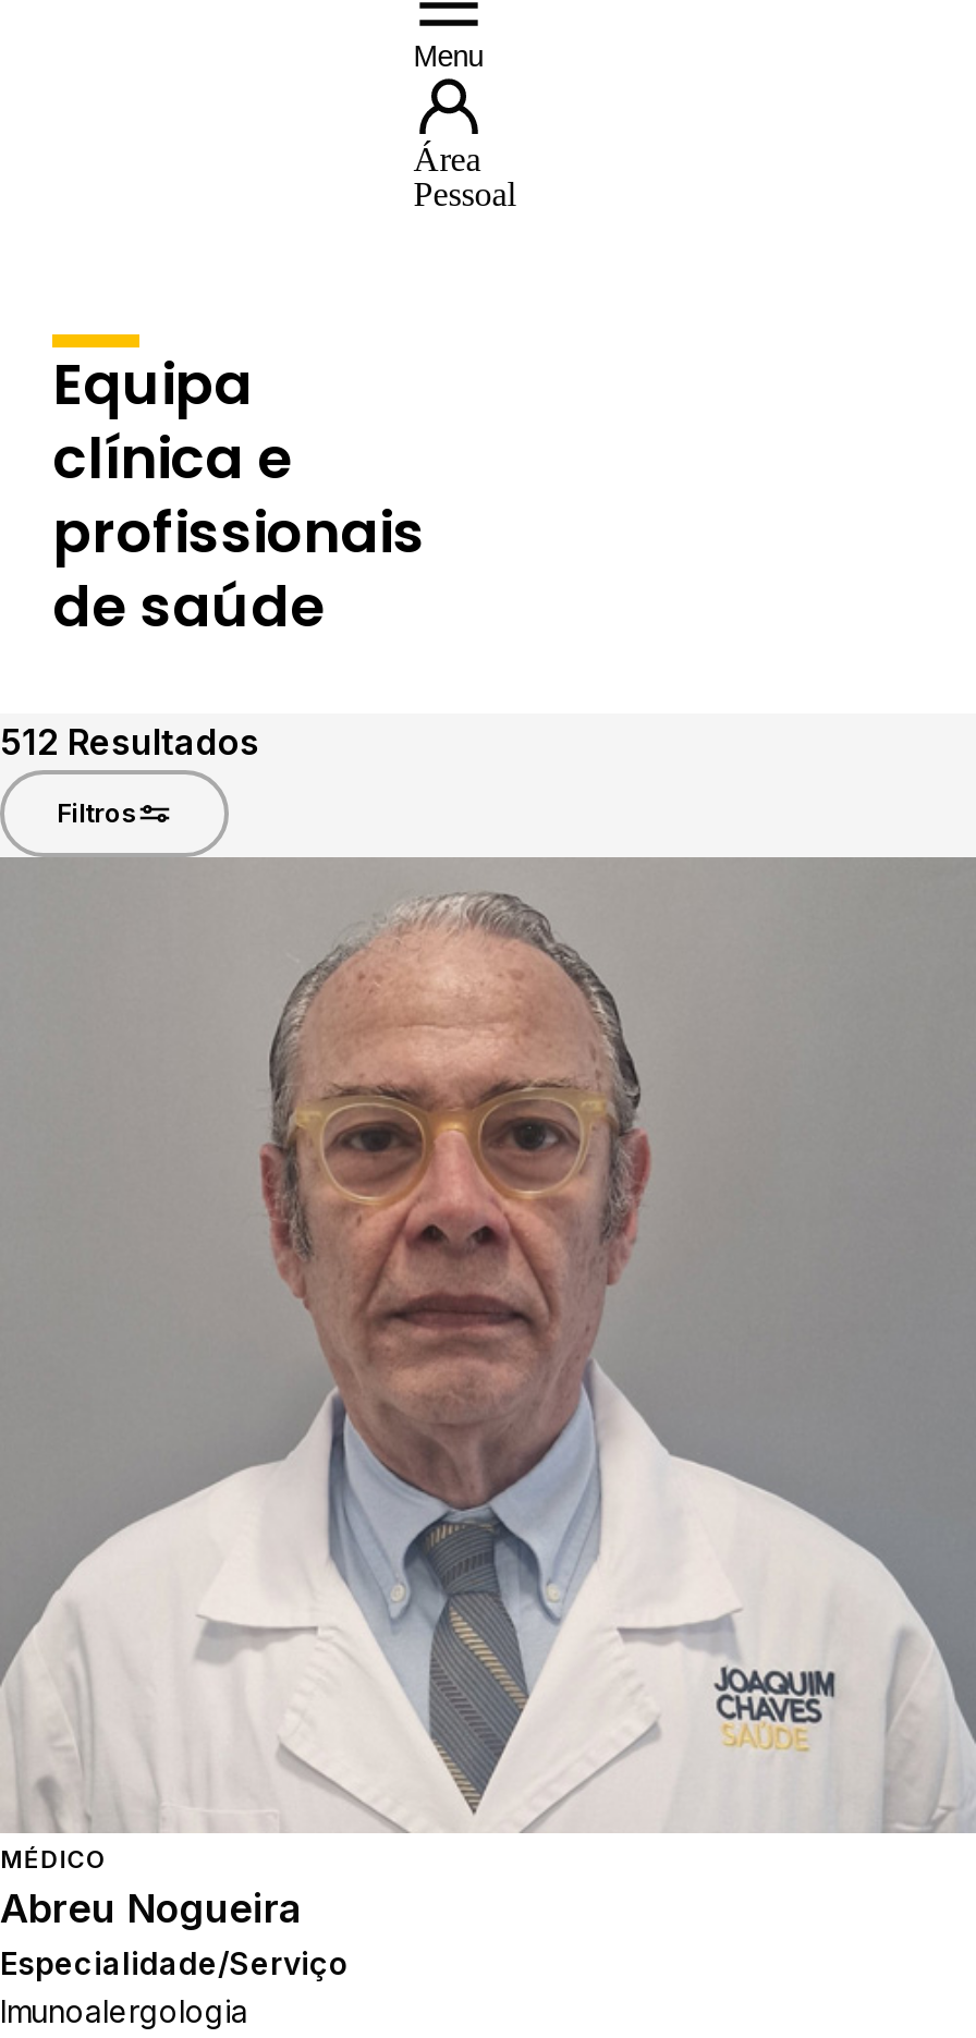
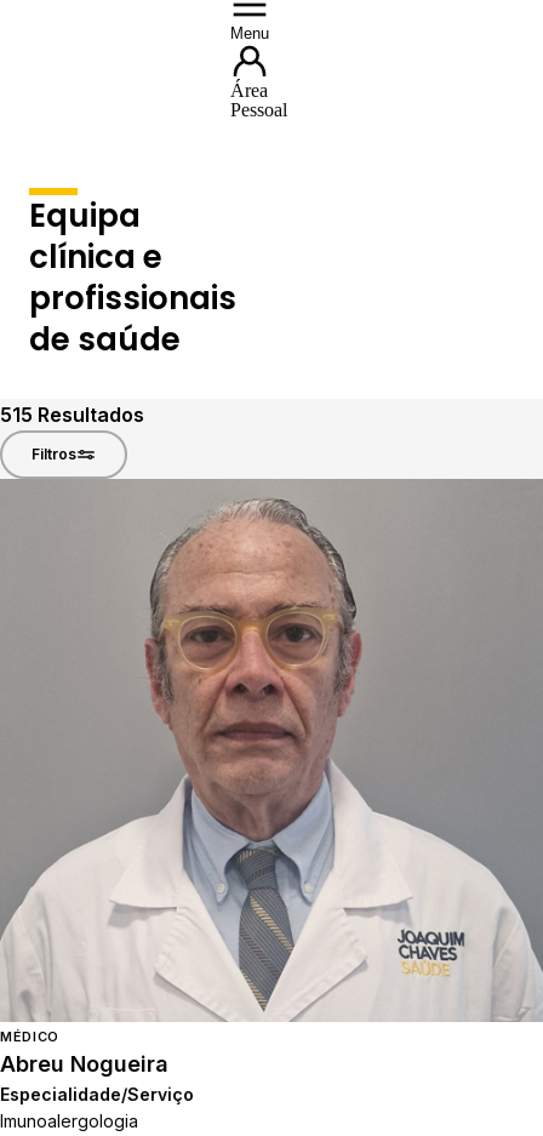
[0,720,259,764] 512 Resultados -> [0,403,144,427] 515 Resultados

